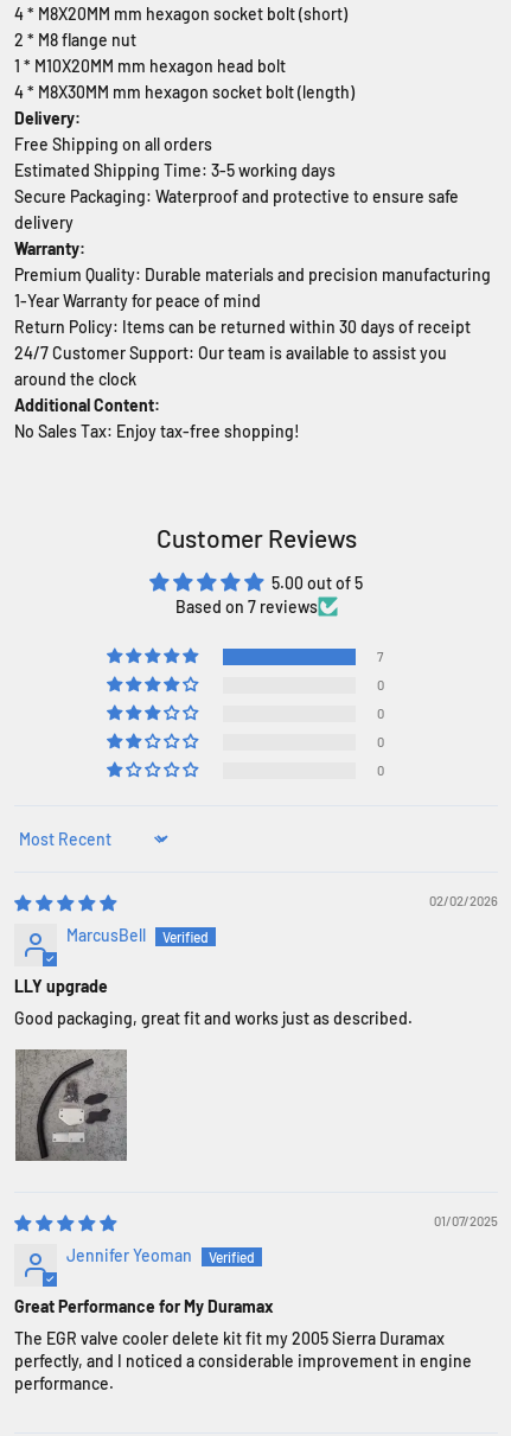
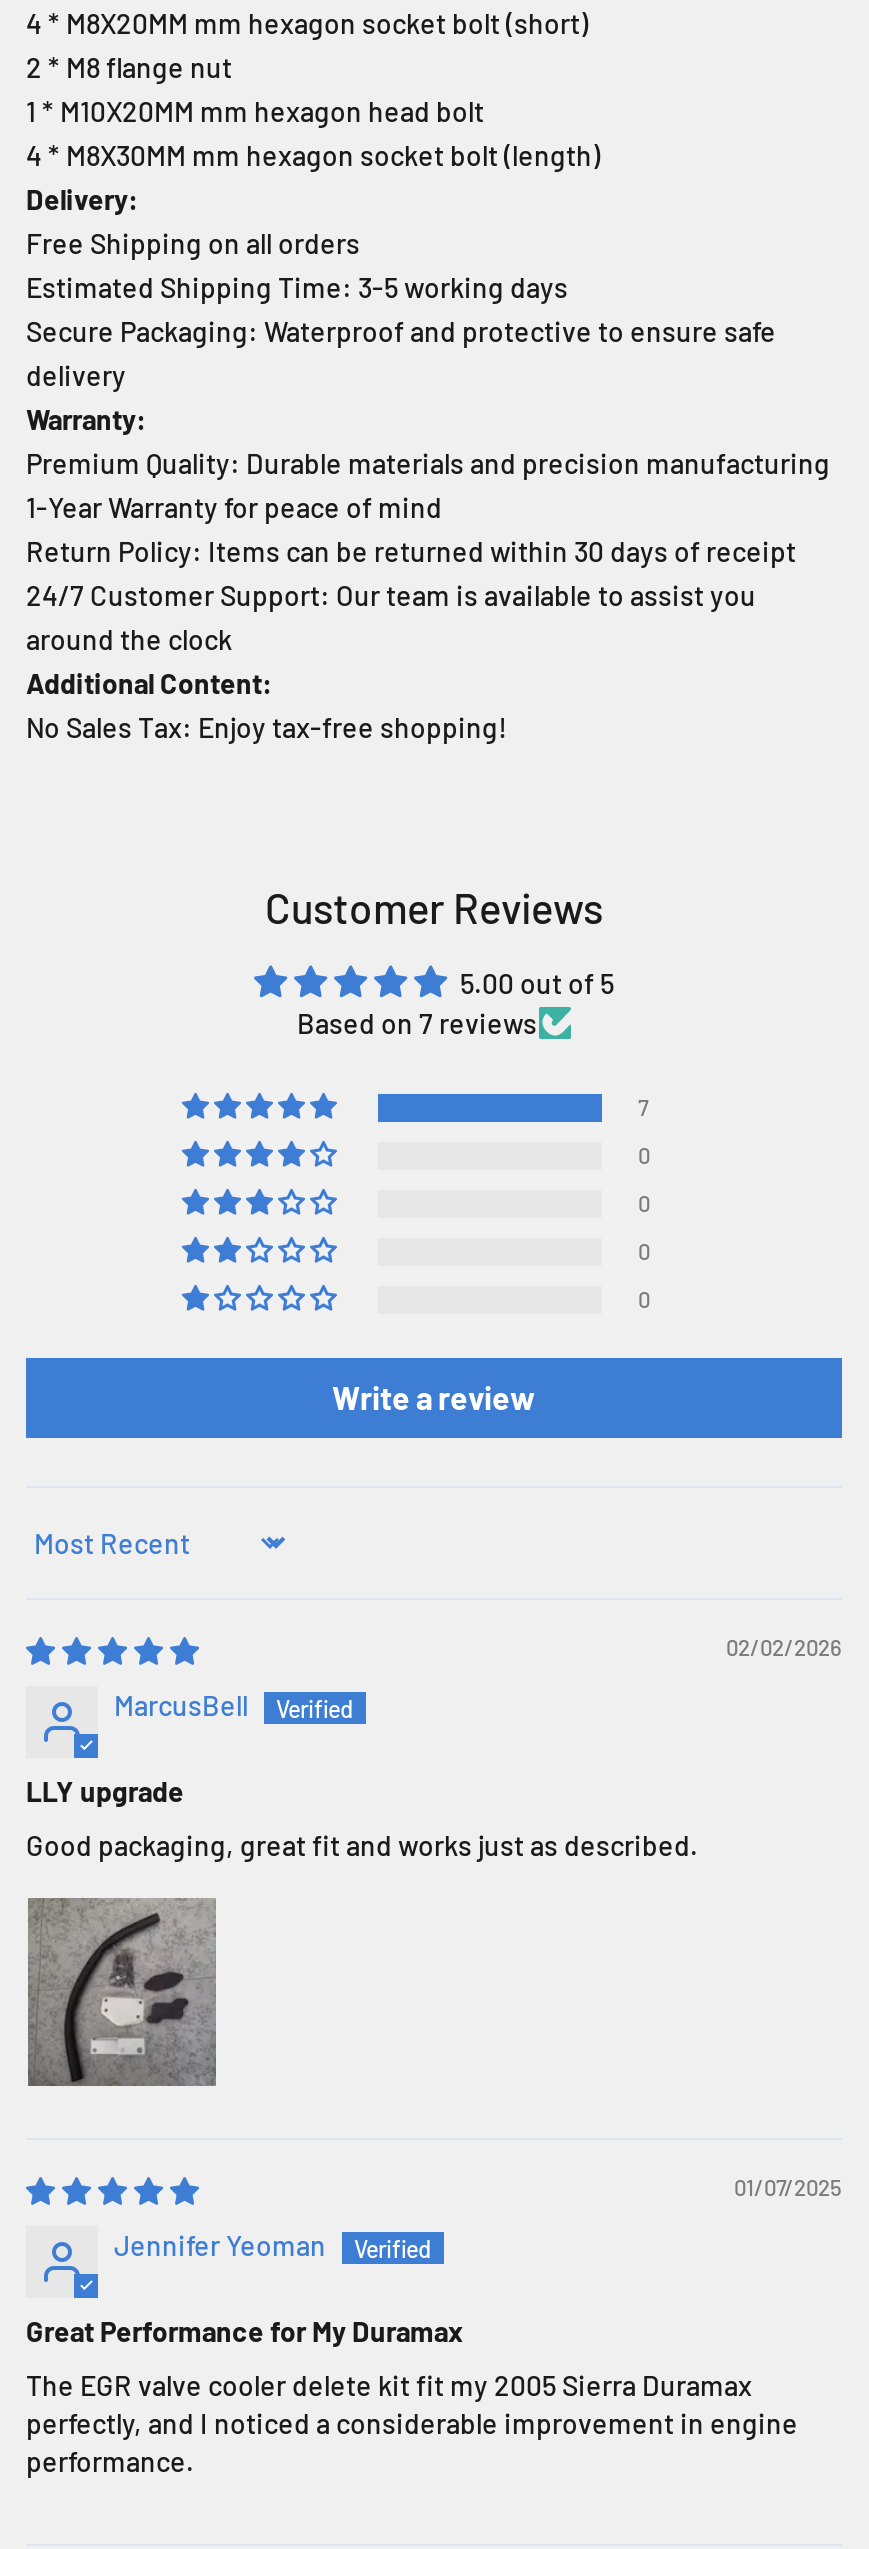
none -> [332,1378,536,1416] Write a review

